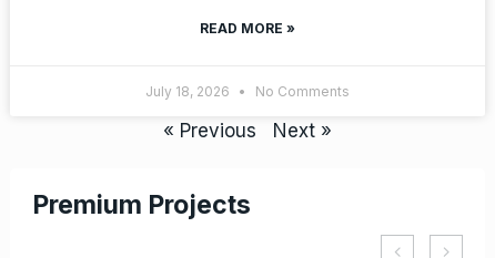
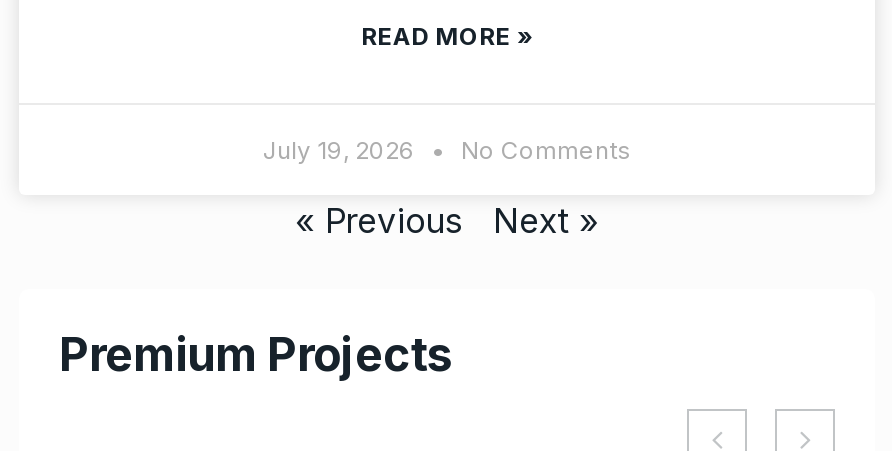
[145,83,350,100] July 18, 2026 No Comments -> [263,135,631,165] July 19, 2026 No Comments

